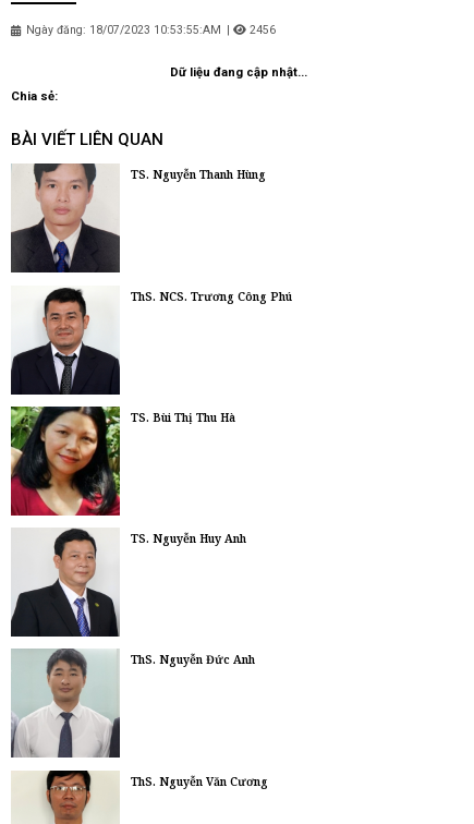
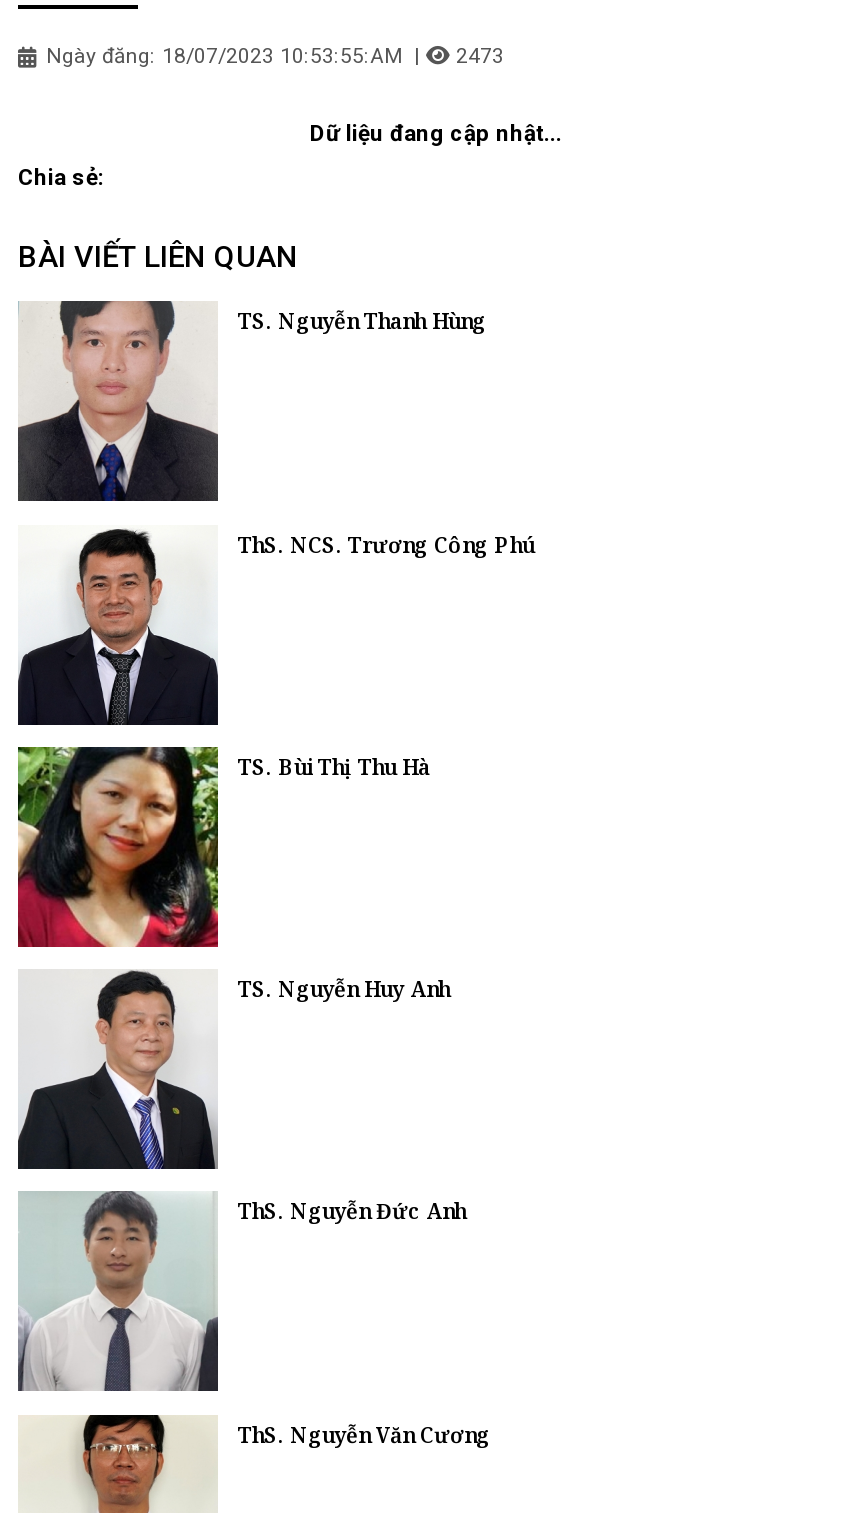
[246,23,276,37] 2456 -> [450,43,504,69] 2473

